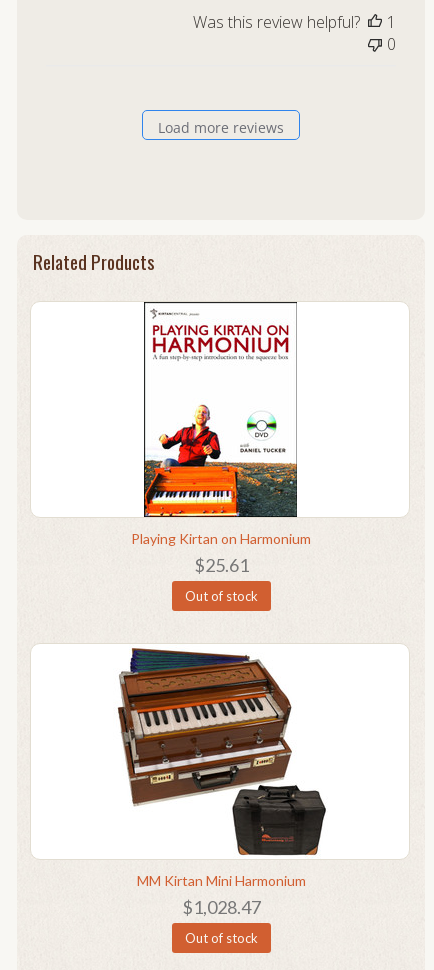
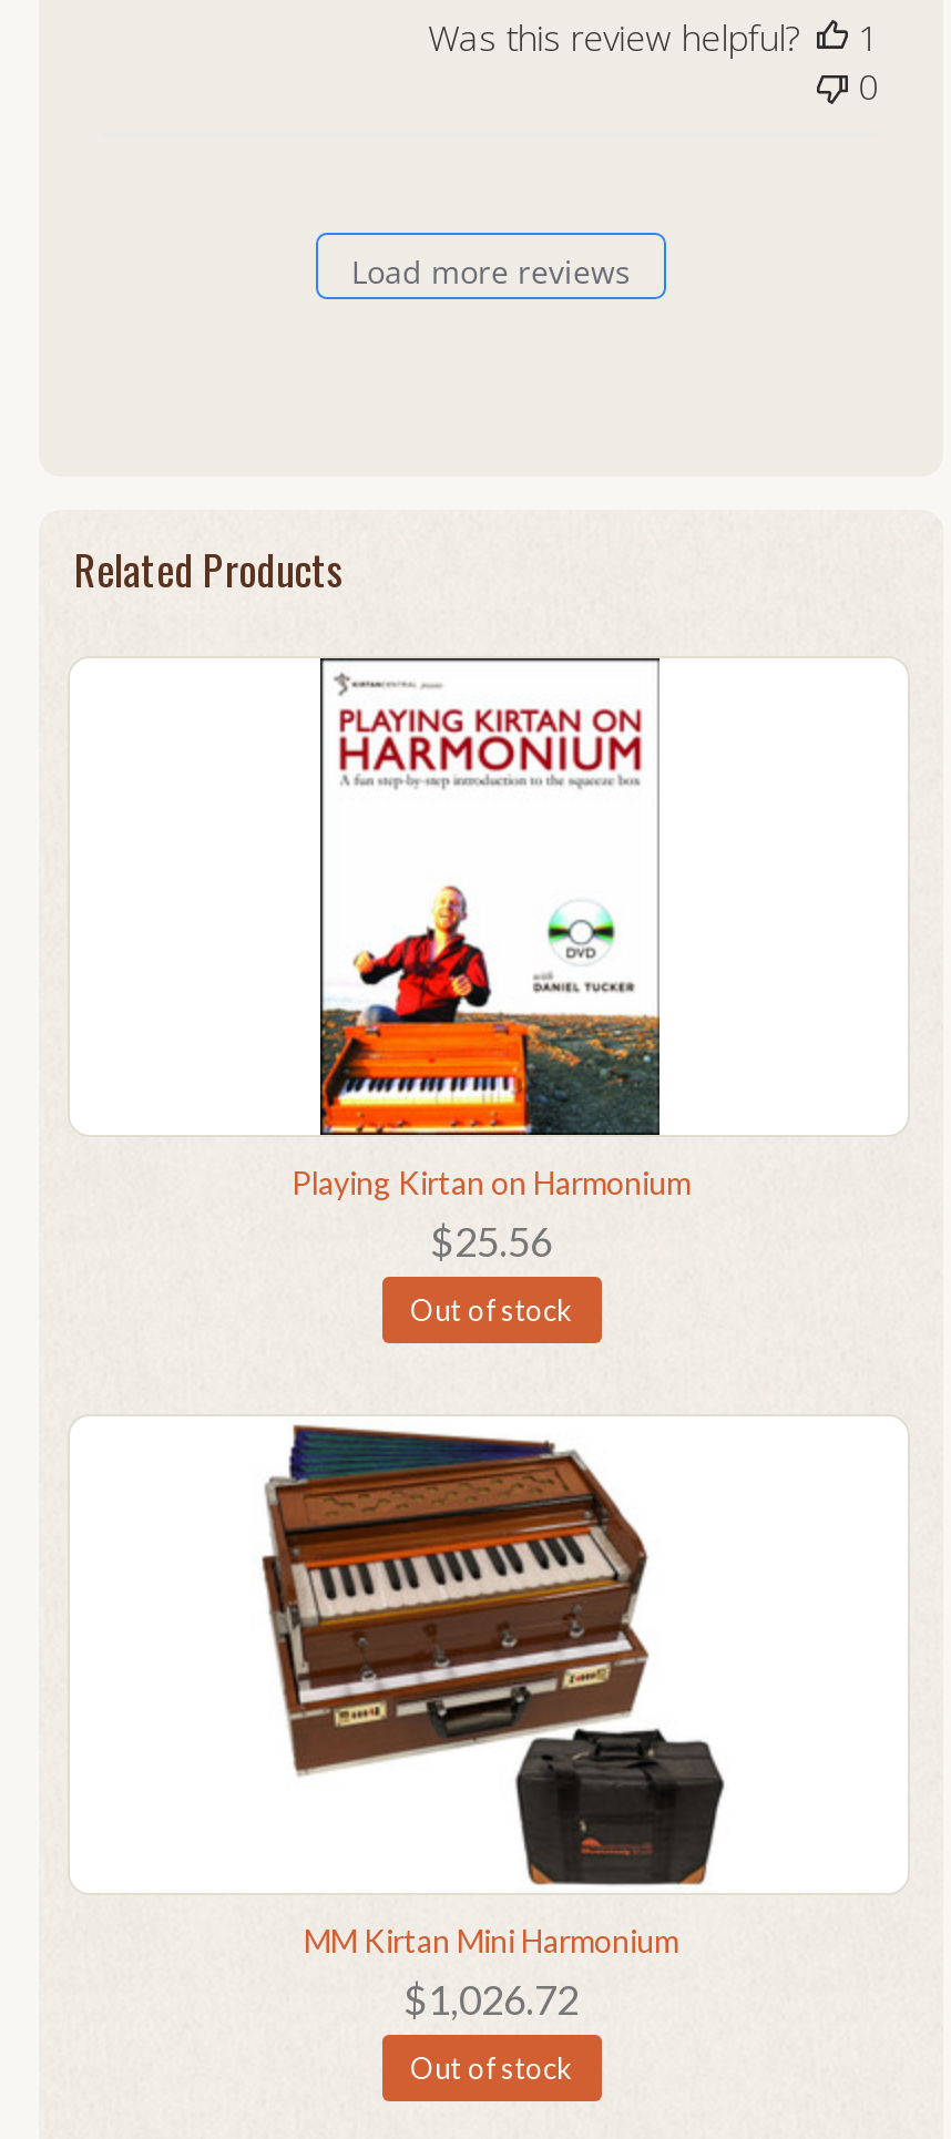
[193,554,248,576] $25.61 -> [430,1217,552,1266] $25.56
[181,896,260,918] $1,028.47 -> [403,1975,579,2024] $1,026.72

